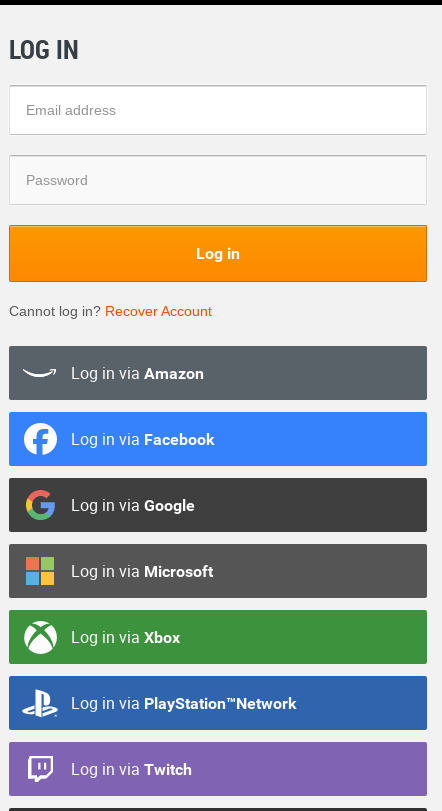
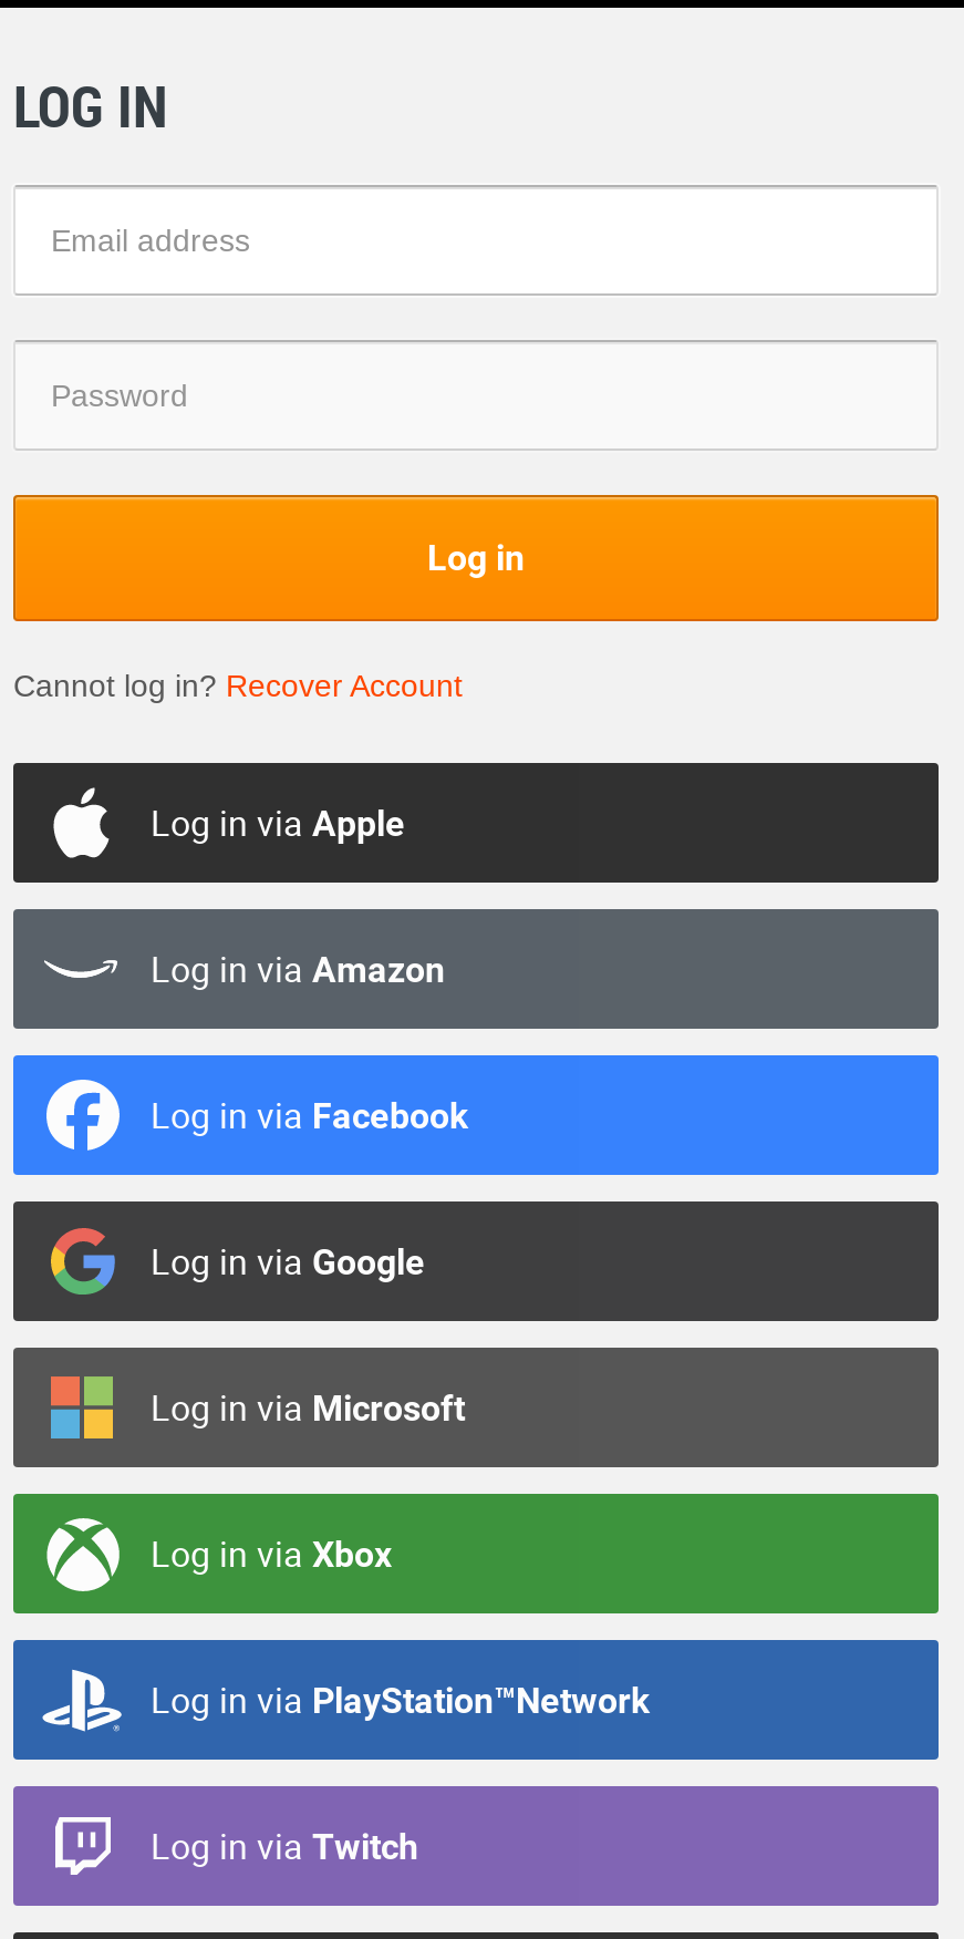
none -> [151,797,405,846] Log in via Apple

